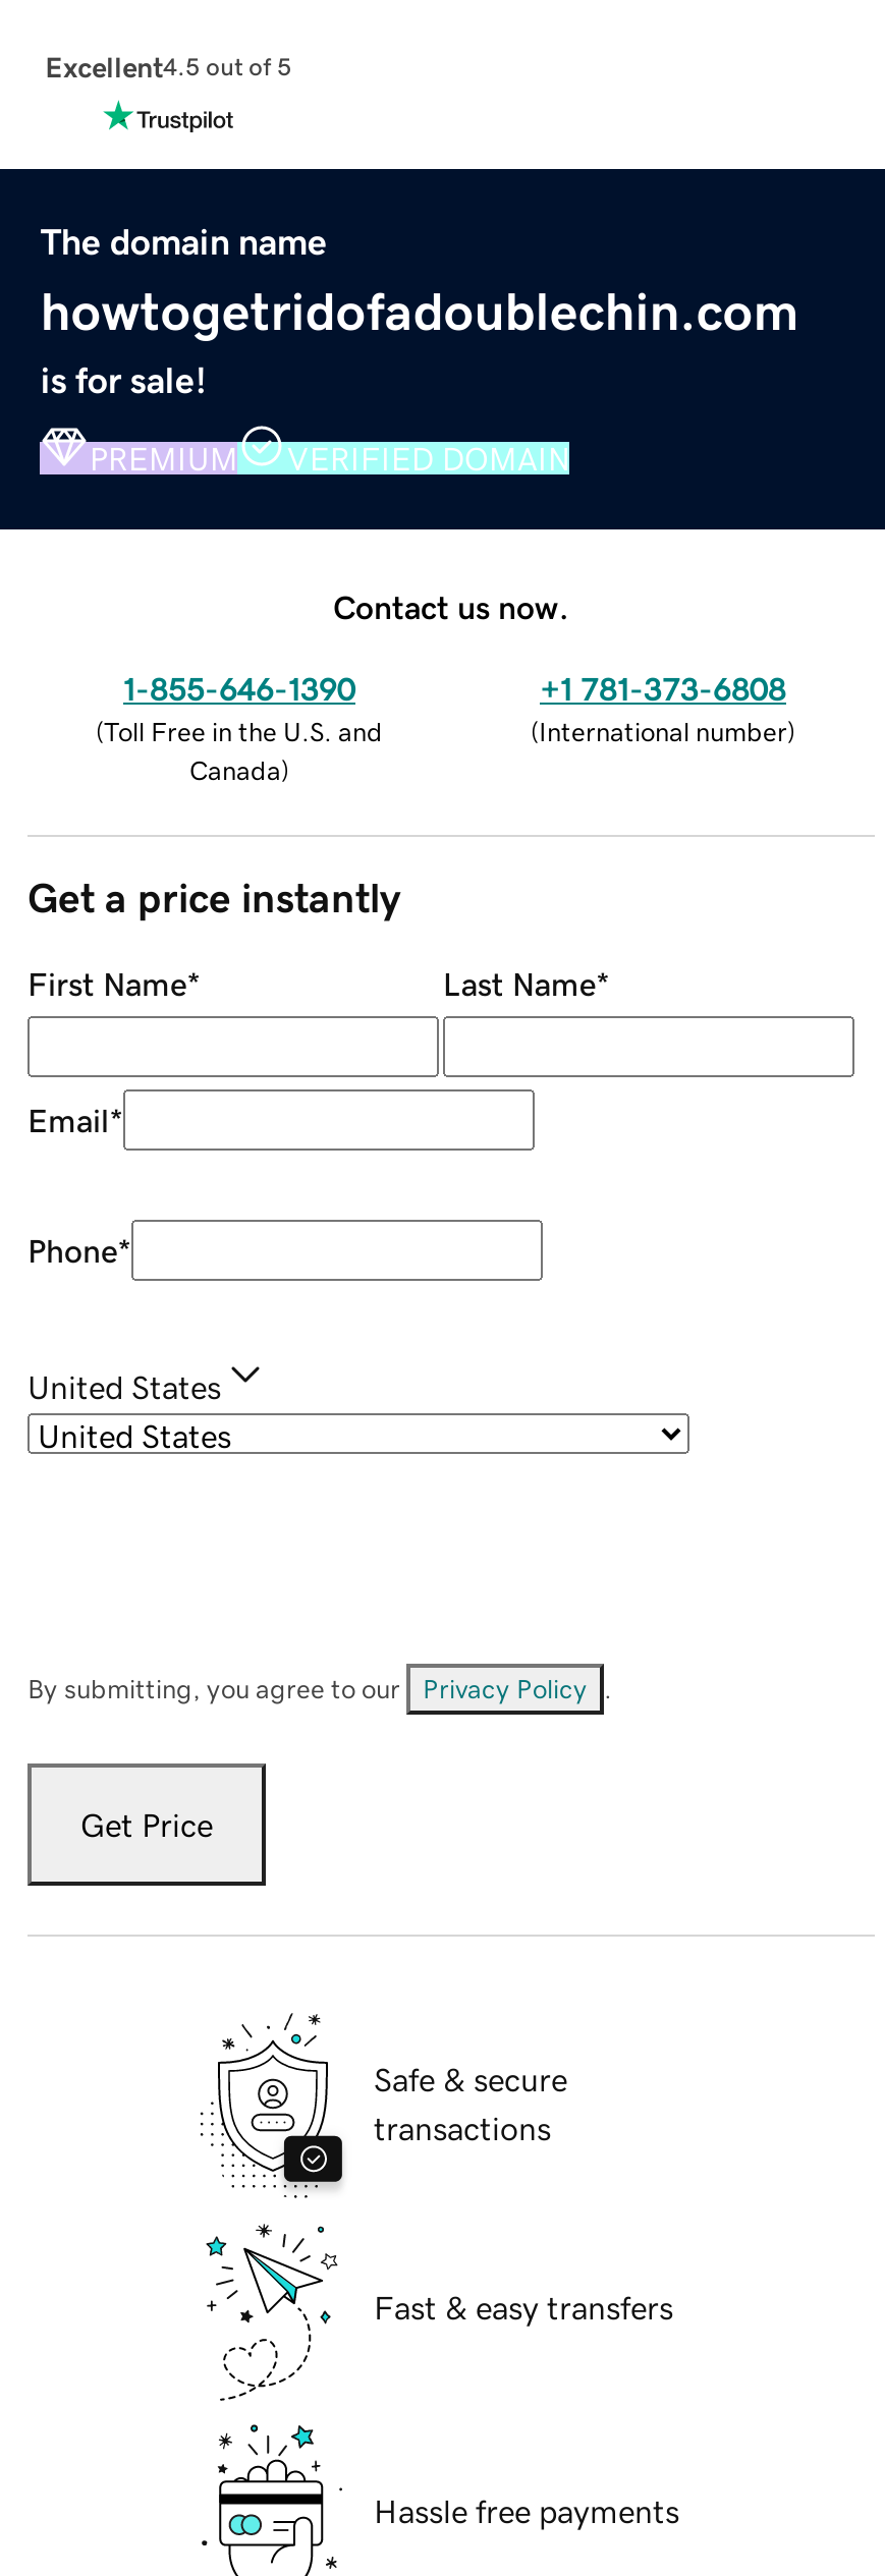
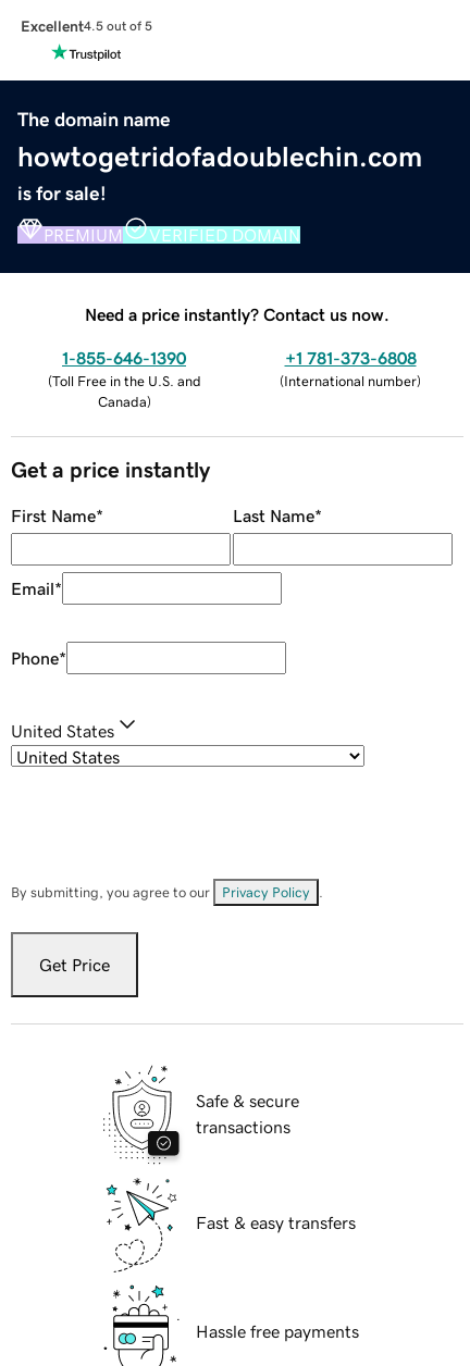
[333,590,569,622] Contact us now. -> [85,305,389,323] Need a price instantly? Contact us now.

